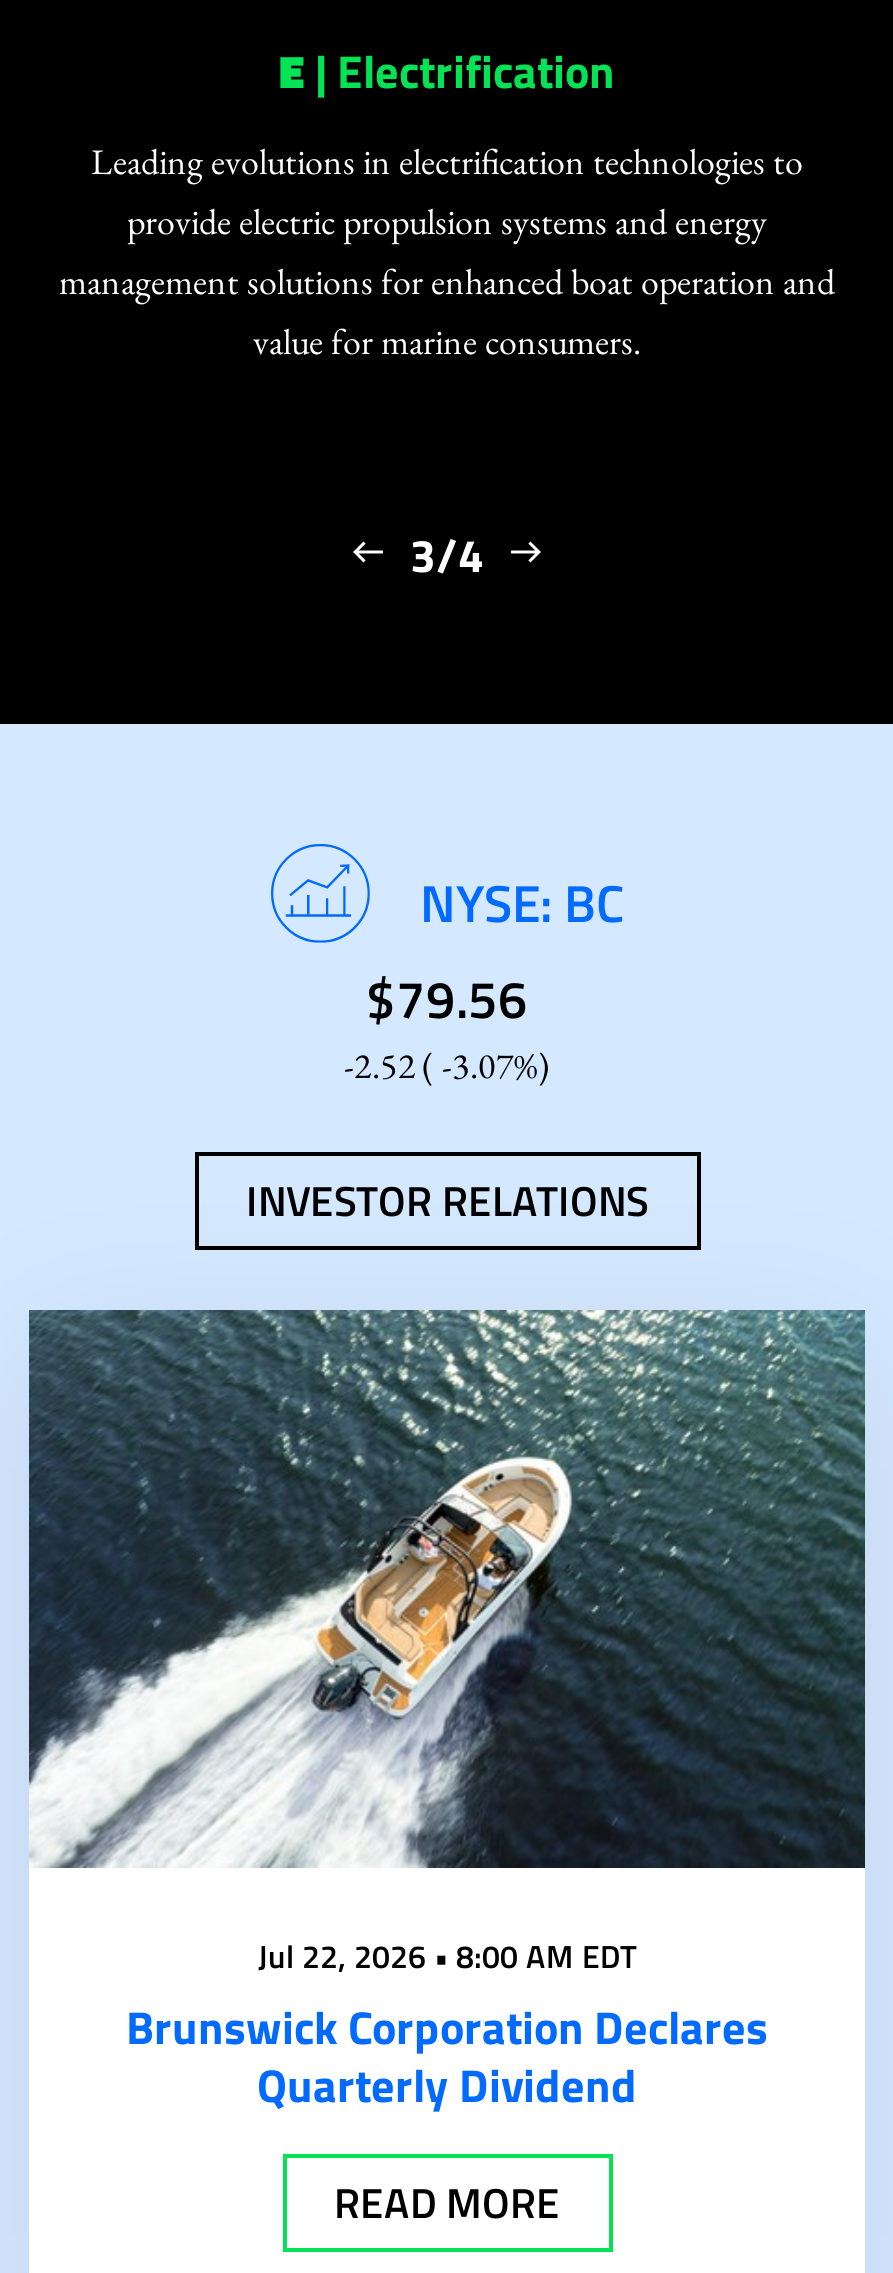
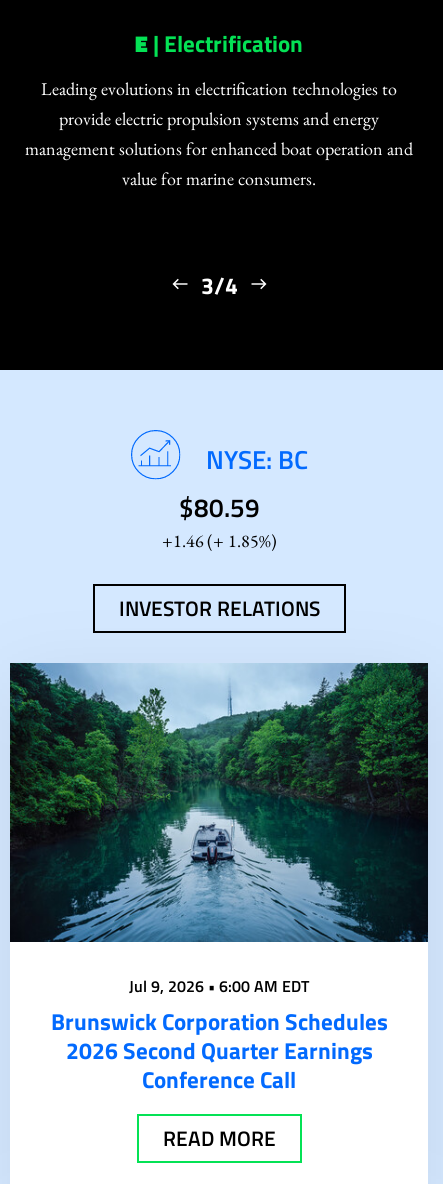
[344,960,550,1088] $79.56 | -2.52 ( -3.07%) -> [172,488,276,552] $80.59 | 1.46 ( | 1.85%)
[29,1308,865,2119] [image] | Jul 22, 2026 • 8:00 AM EDT | Brunswick Corporation Declares | Quarterly Dividend -> [9,663,429,1097] [image] | Jul 9, 2026 • 6:00 AM EDT | Brunswick Corporation Schedules | 2026 Second Quarter Earnings | Conference Call

